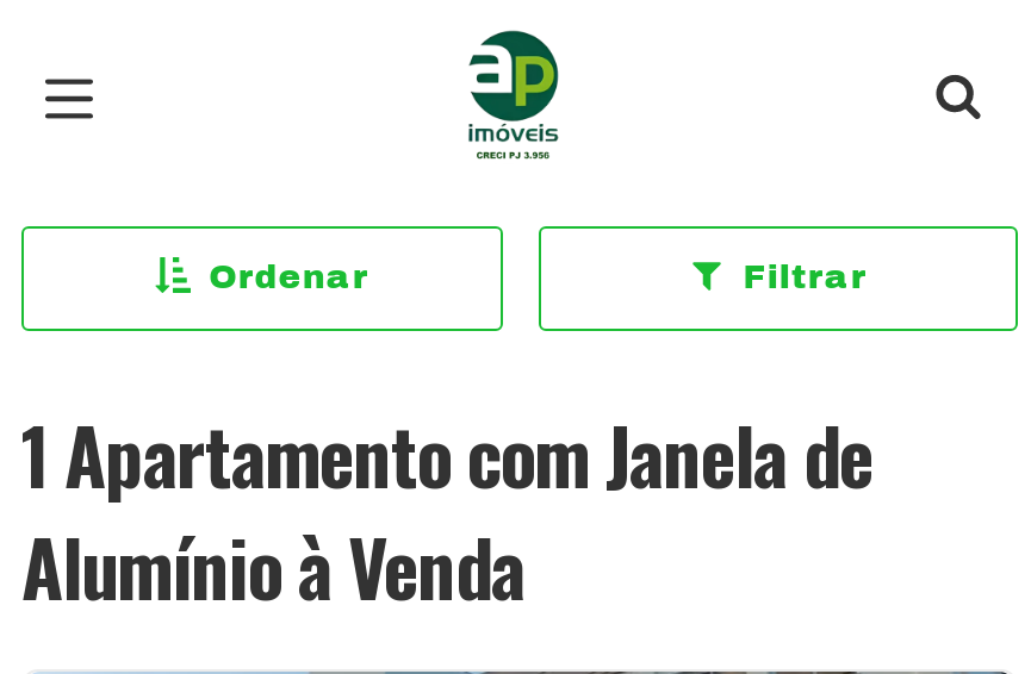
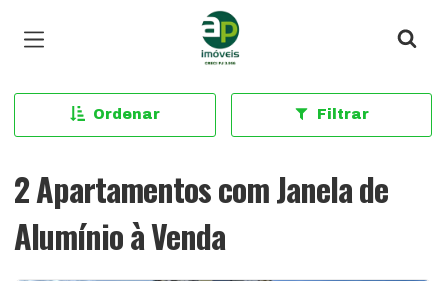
[21,398,872,510] 1 Apartamento com Janela de -> [14,165,388,212] 2 Apartamentos com Janela de

